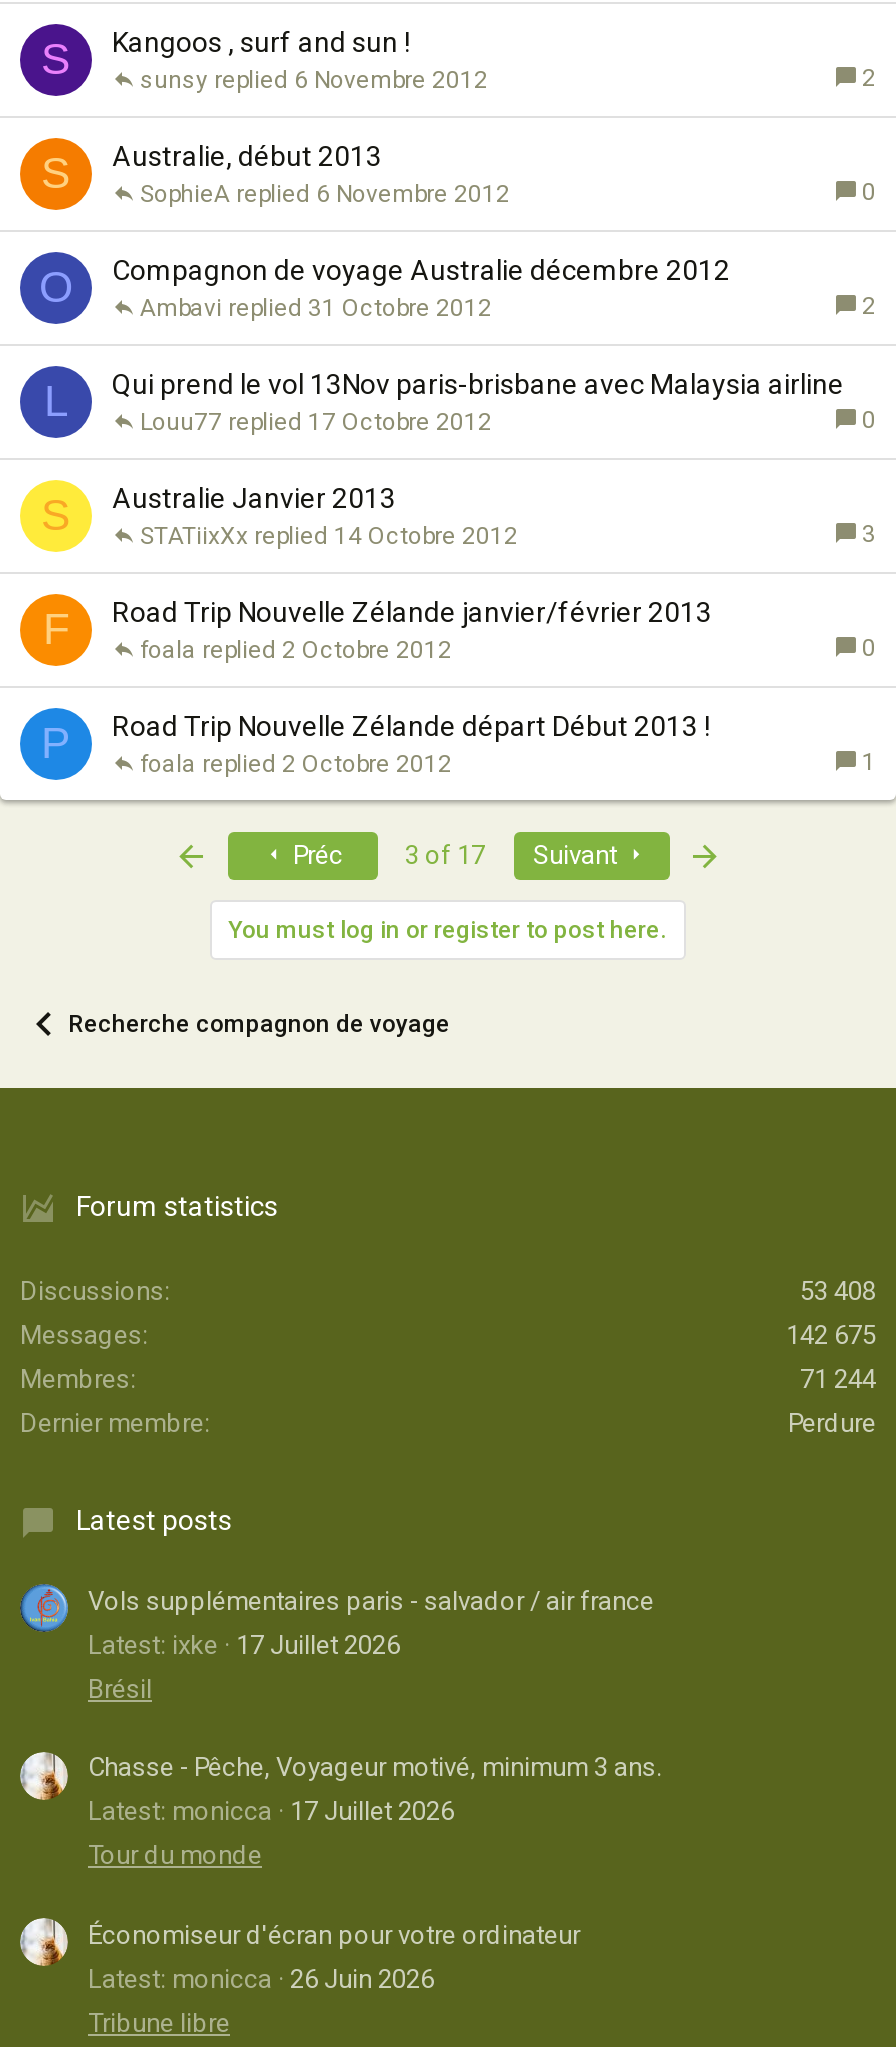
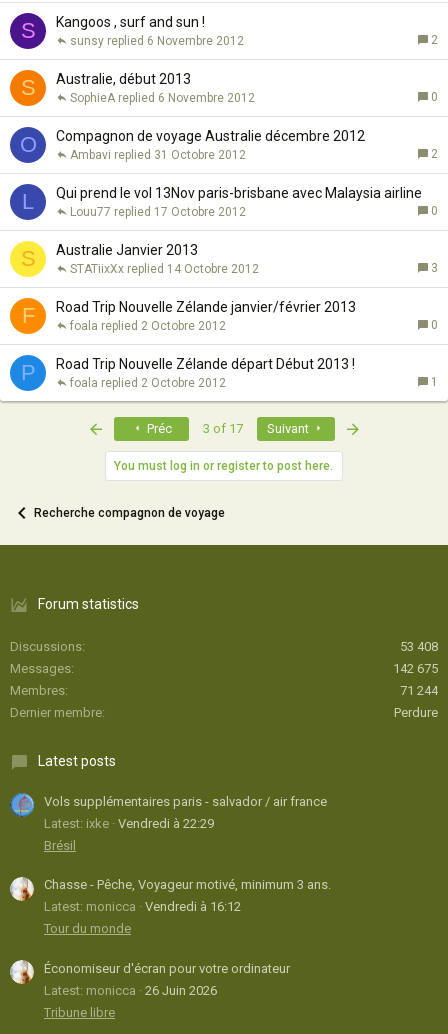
[88,1629,400,1659] Latest: ixke 17 Juillet 2026 -> [44,816,214,831] Latest: ixke Vendredi à 22:29
[88,1797,454,1827] Latest: monicca 17 Juillet 2026 -> [44,899,241,914] Latest: monicca Vendredi à 16:12

